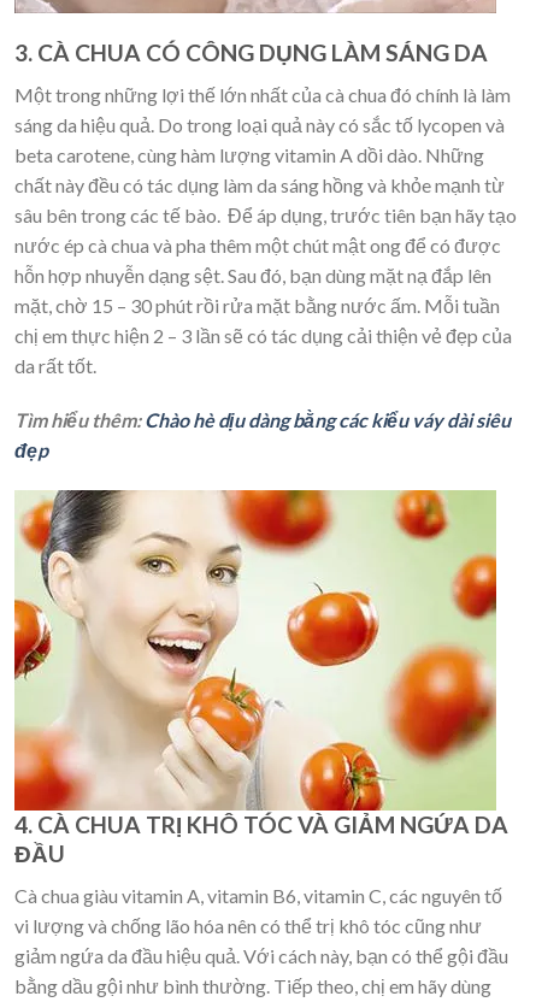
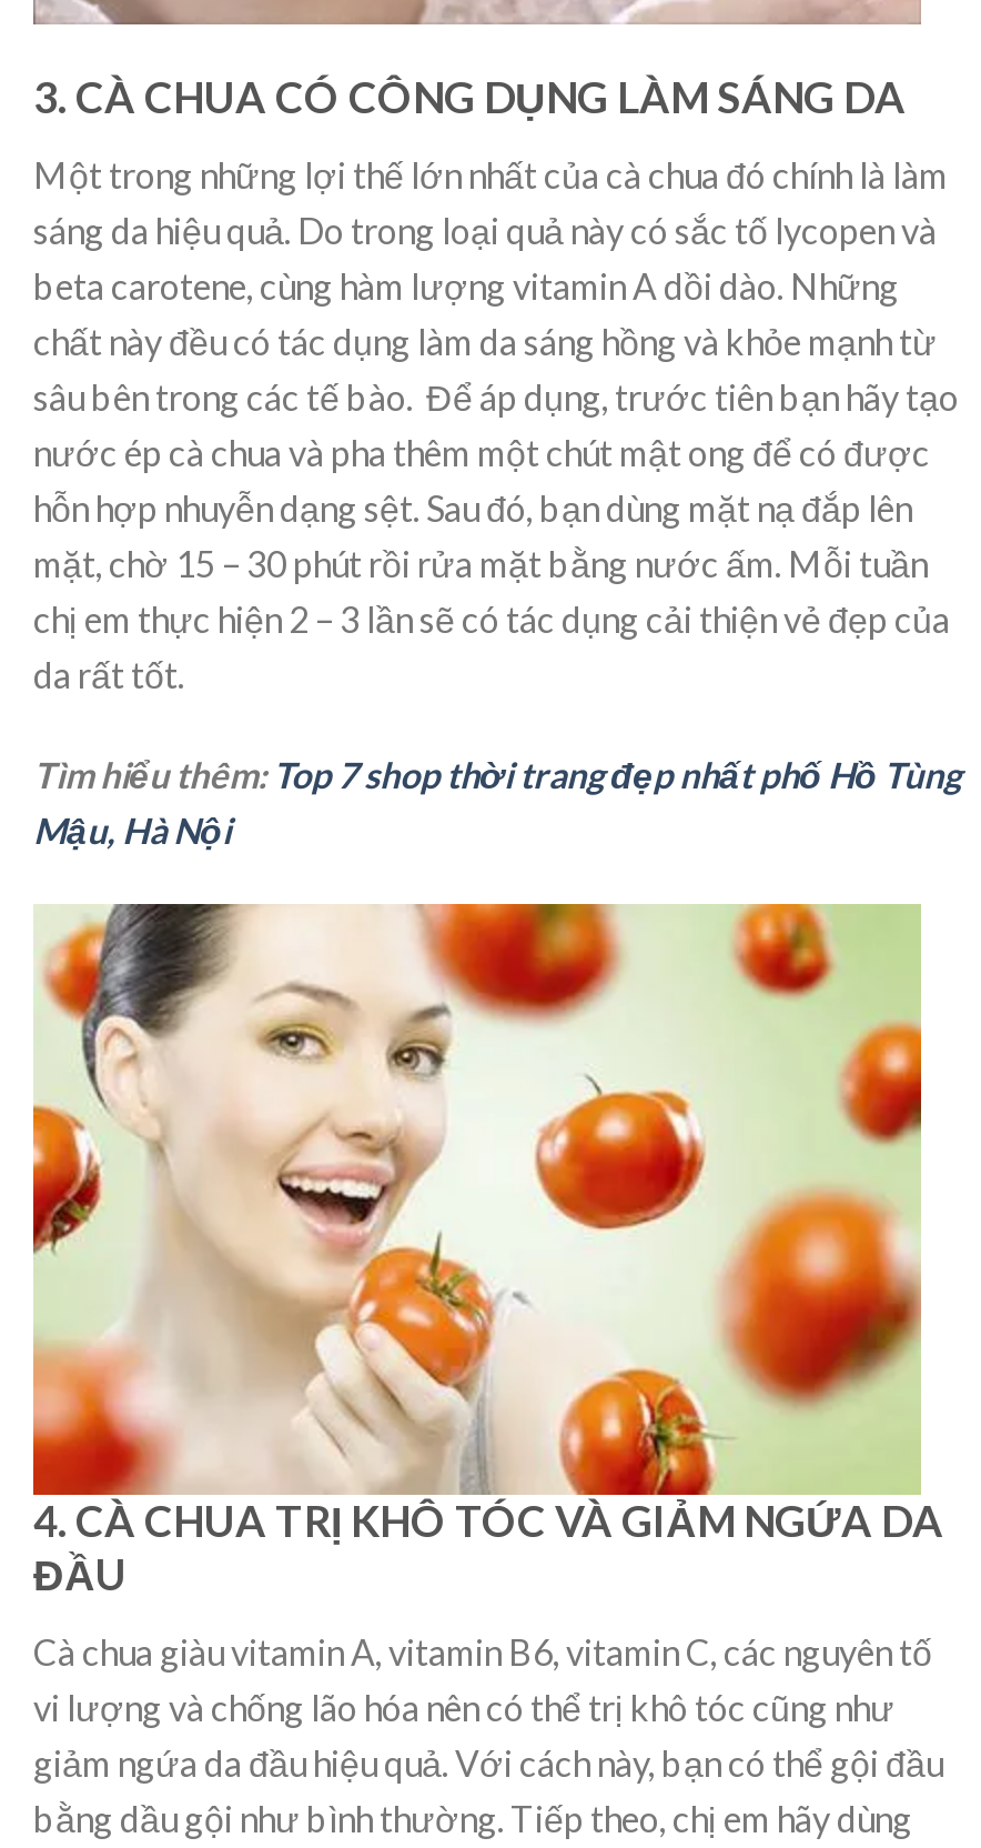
[14,409,511,462] Tìm hiểu thêm: Chào hè dịu dàng bằng các kiểu váy dài siêu | đẹp -> [33,754,961,852] Tìm hiểu thêm: Top 7 shop thời trang đẹp nhất phố Hồ Tùng | Mậu, Hà Nội

